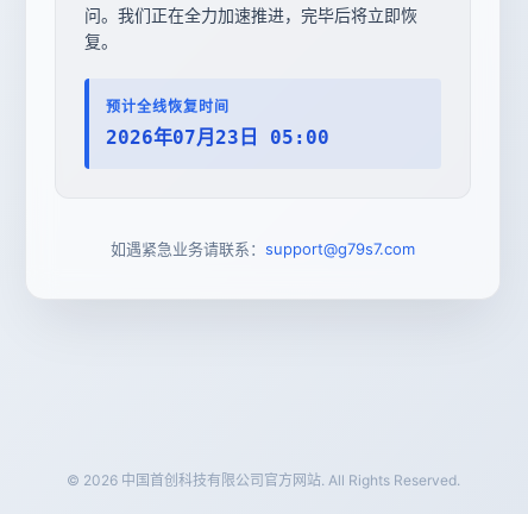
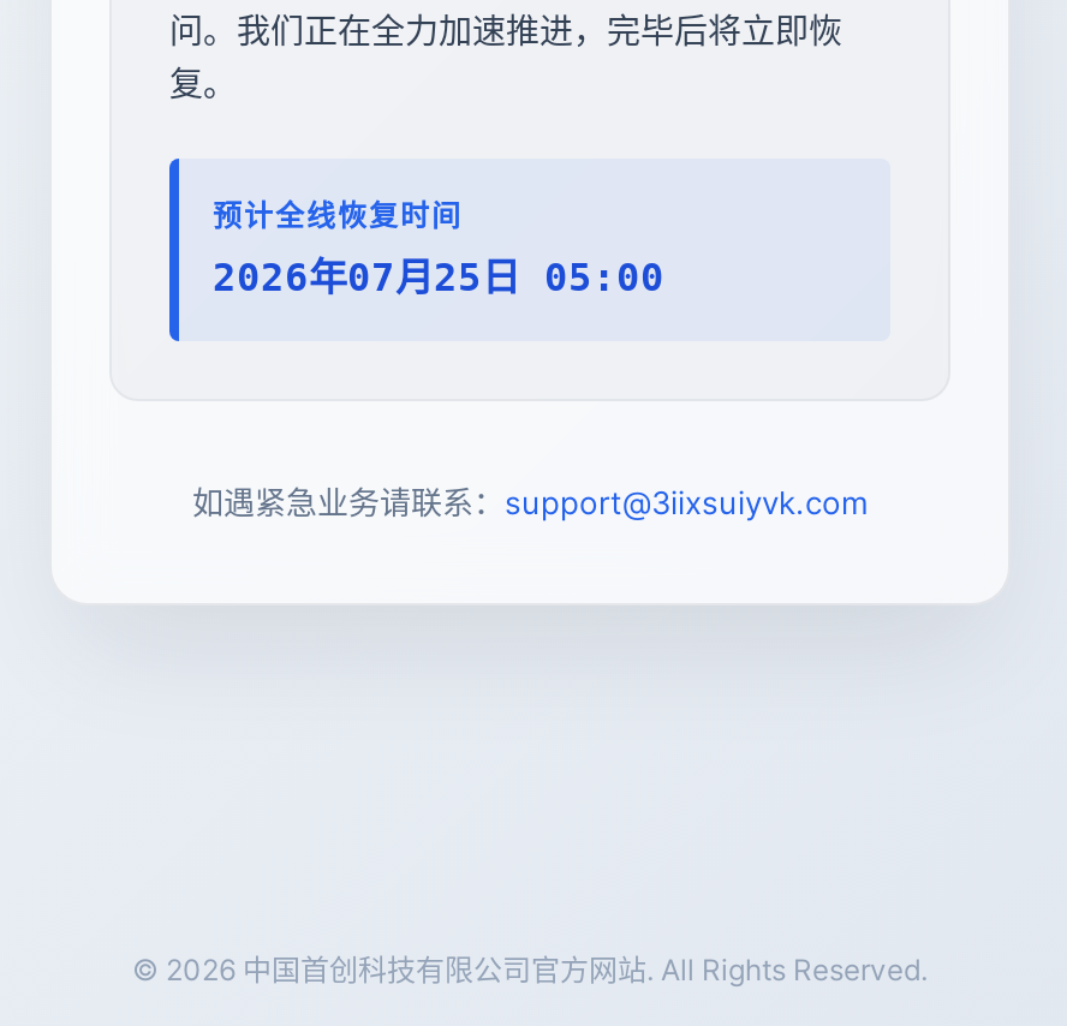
[106,126,329,149] 2026年07月23日 05:00 -> [213,255,664,300] 2026年07月25日 05:00
[111,239,415,258] 如遇紧急业务请联系：support@g79s7.com -> [192,483,868,521] 如遇紧急业务请联系：support@3iixsuiyvk.com

